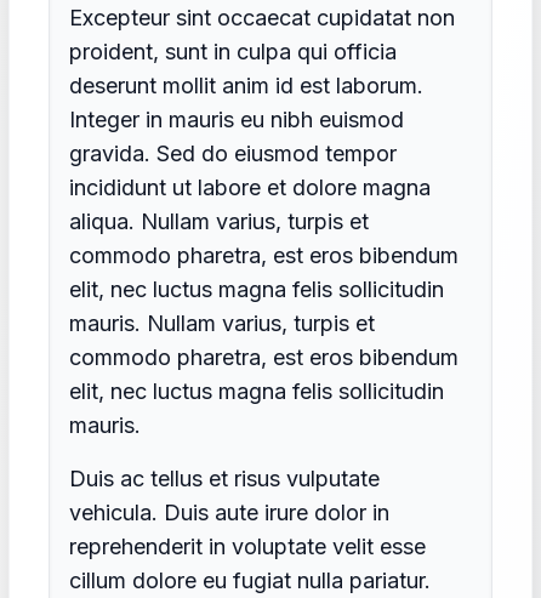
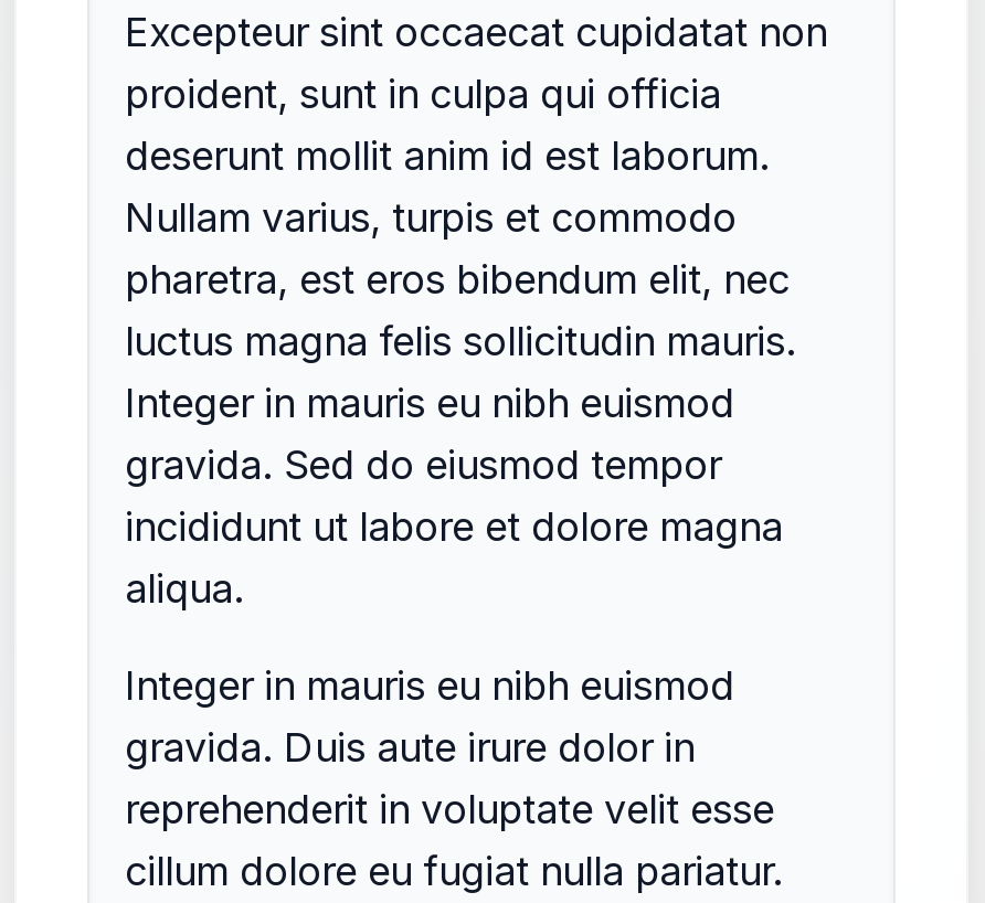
none -> [125,194,796,364] Nullam varius, turpis et commodo | pharetra, est eros bibendum elit, nec | luctus magna felis sollicitudin mauris.
moved [69,107,431,200] -> [125,380,783,550]: Integer in mauris eu nibh euismod | gravida. Sed do eiusmod tempor | incididunt ut labore et dolore magna
[69,209,459,438] aliqua. Nullam varius, turpis et | commodo pharetra, est eros bibendum | elit, nec luctus magna felis sollicitudin | mauris. Nullam varius, turpis et | commodo pharetra, est eros bibendum | elit, nec luctus magna felis sollicitudin | mauris. -> [125,565,244,612] aliqua.
[69,466,389,525] Duis ac tellus et risus vulputate | vehicula. Duis aute irure dolor in -> [125,662,734,771] Integer in mauris eu nibh euismod | gravida. Duis aute irure dolor in

